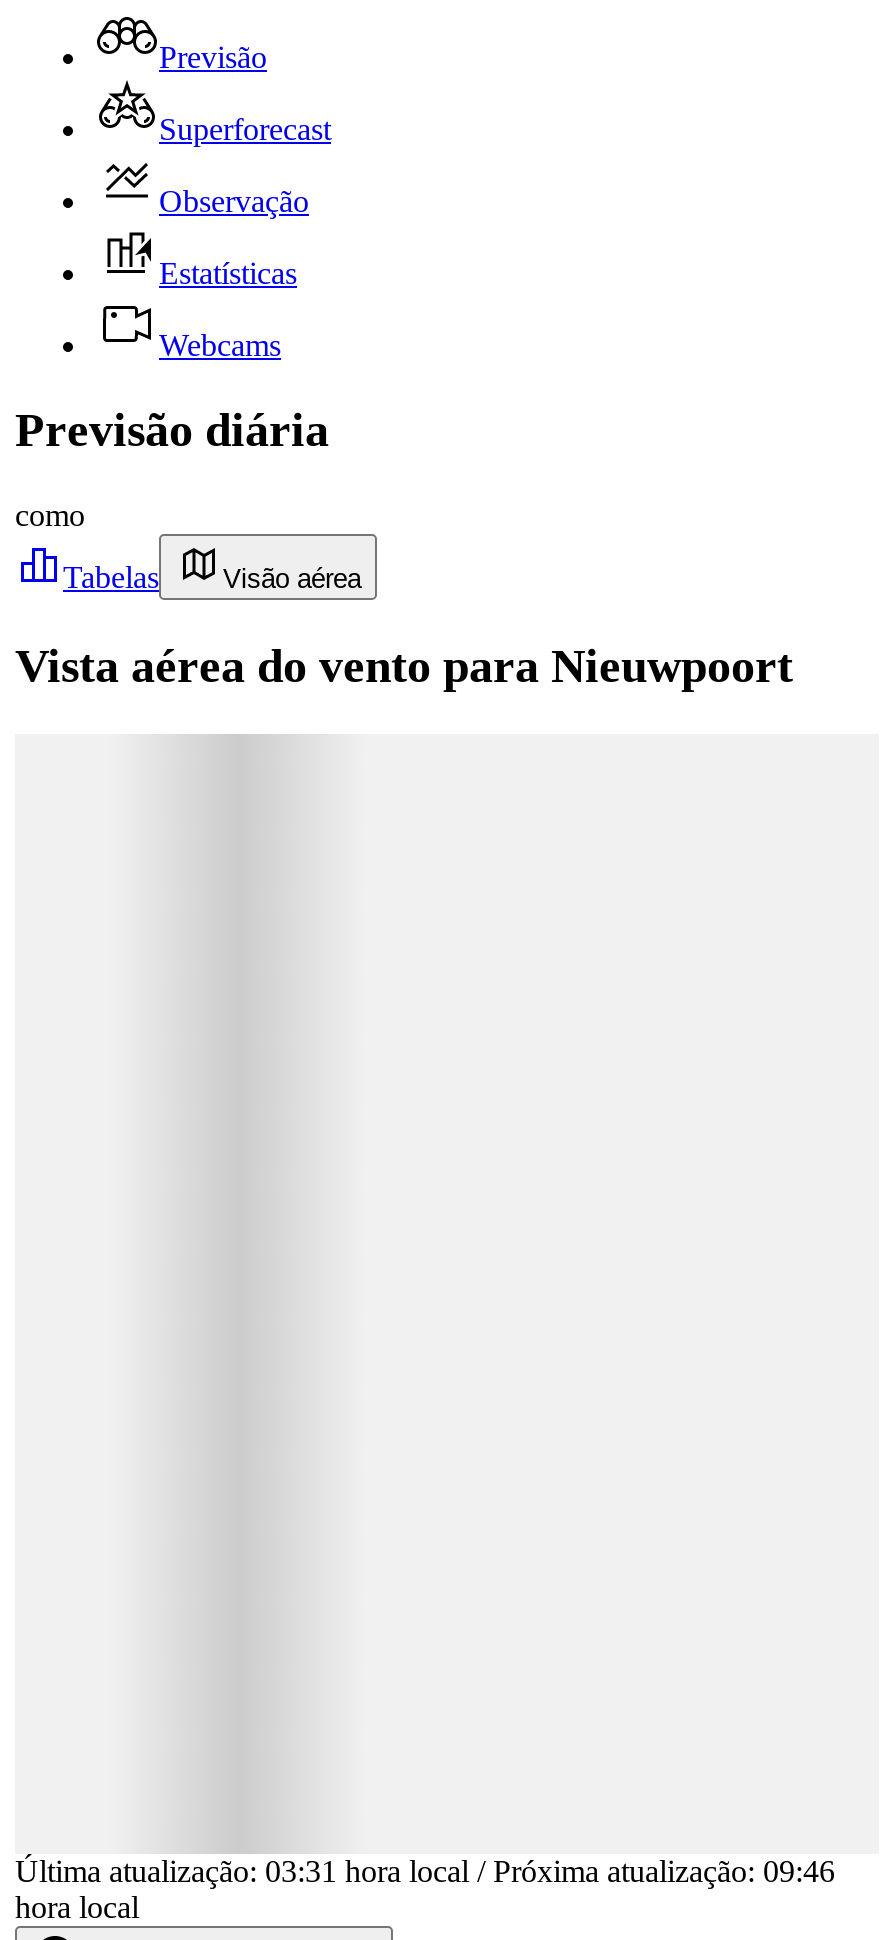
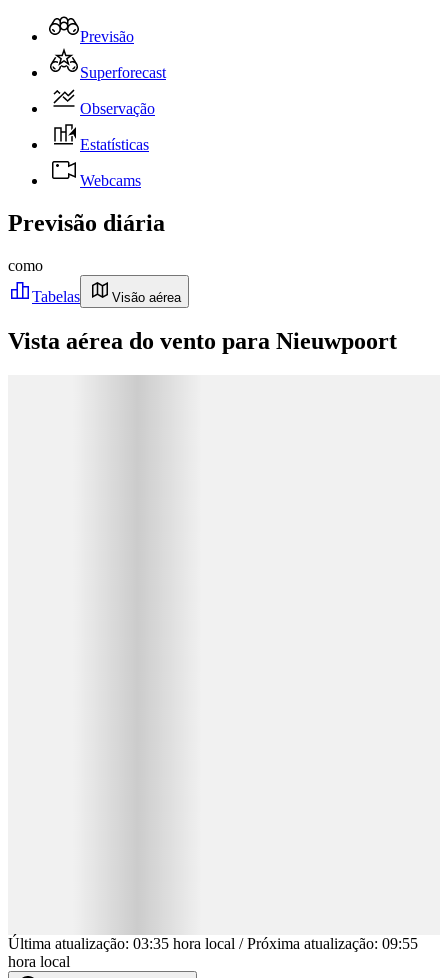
[15,1853,835,1887] Última atualização: 03:31 hora local / Próxima atualização: 09:46 -> [8,934,418,951] Última atualização: 03:35 hora local / Próxima atualização: 09:55

